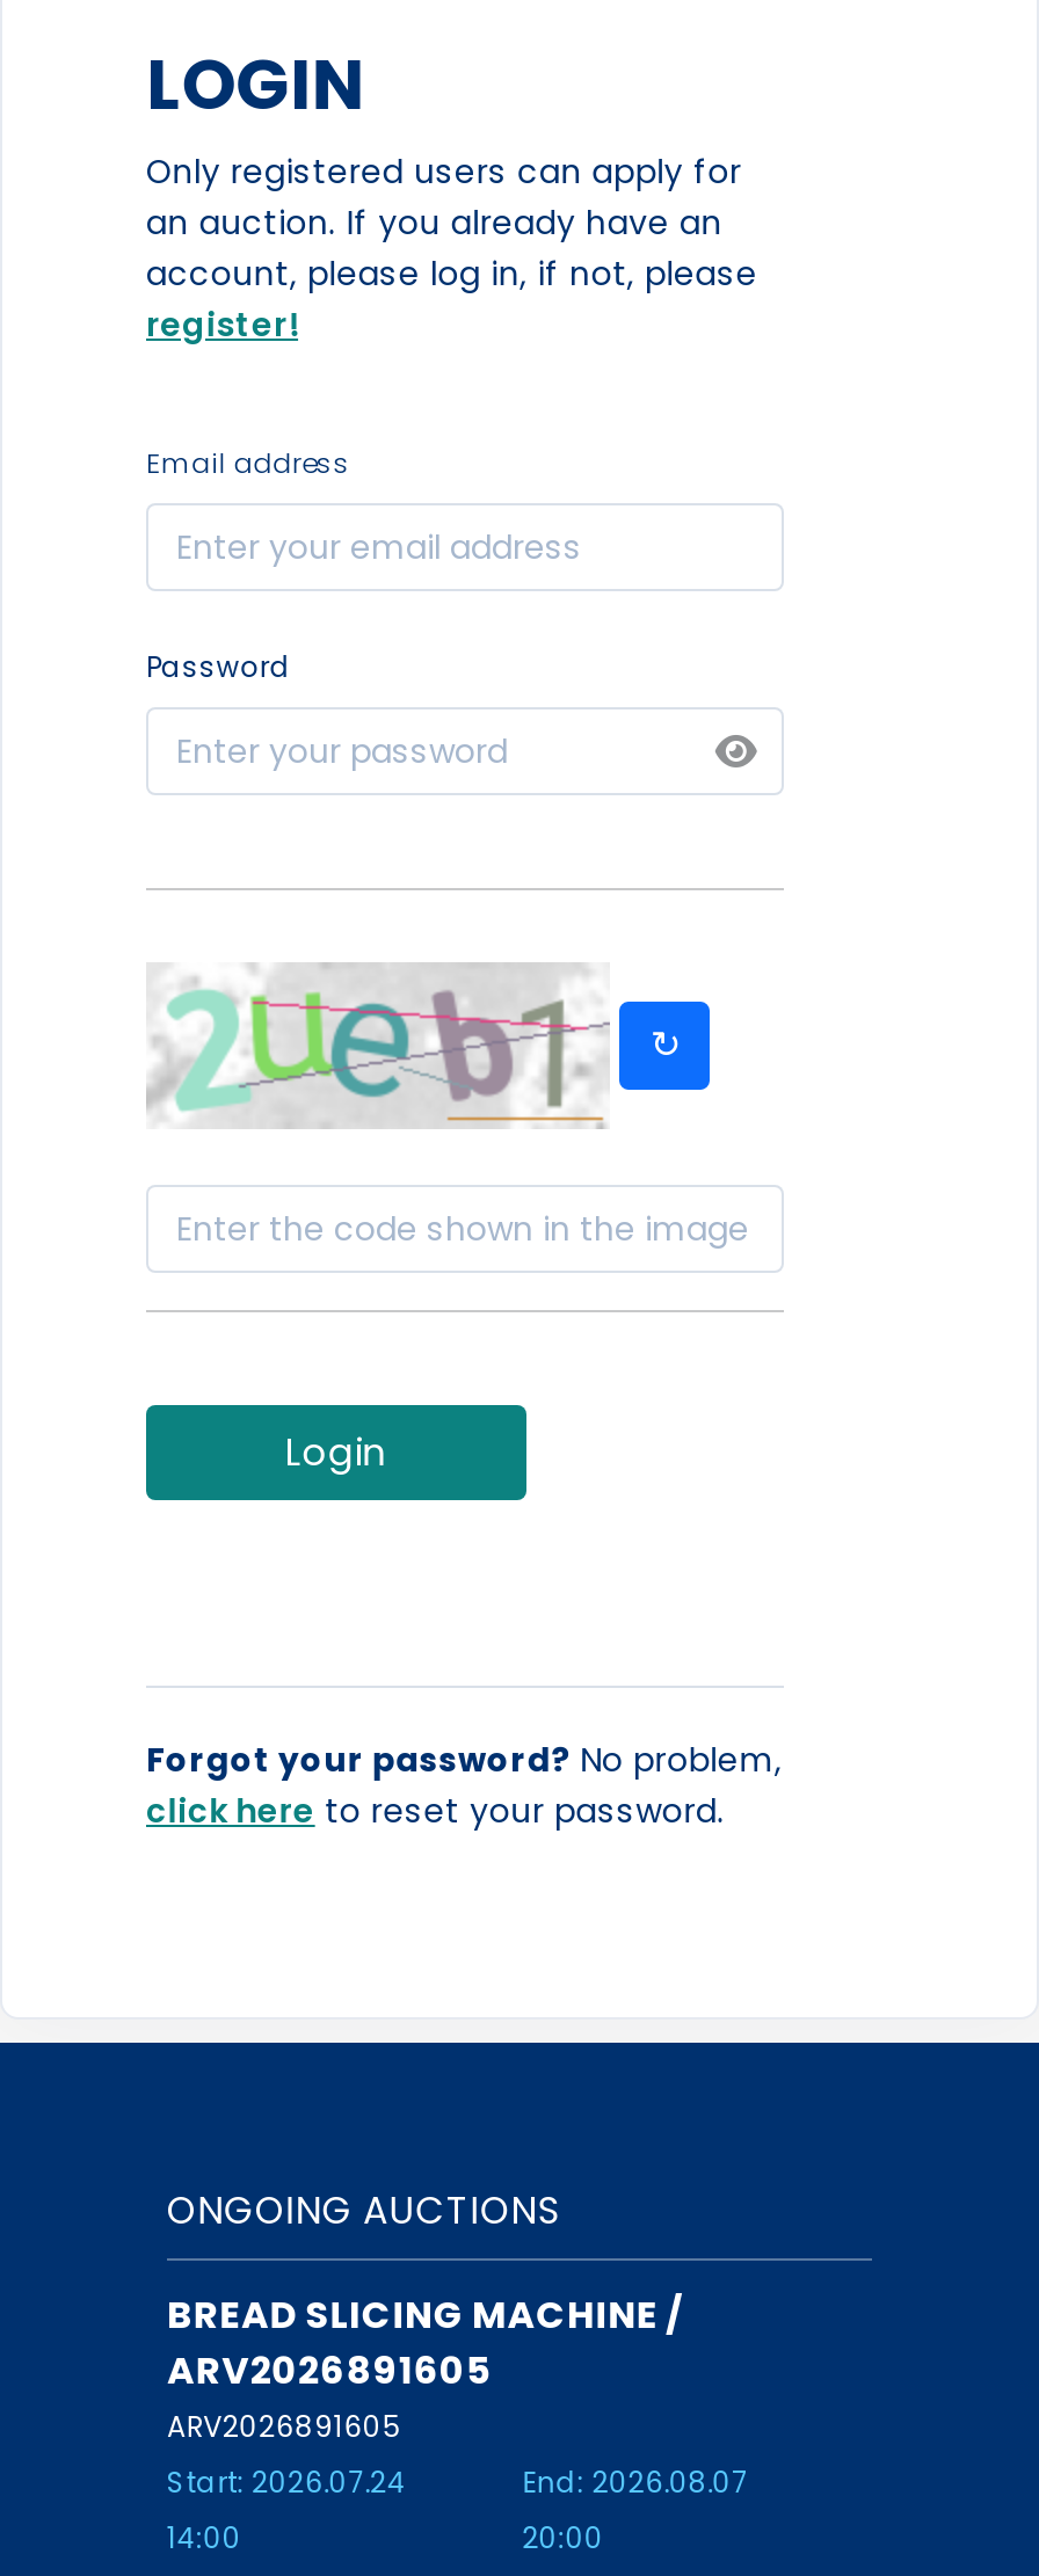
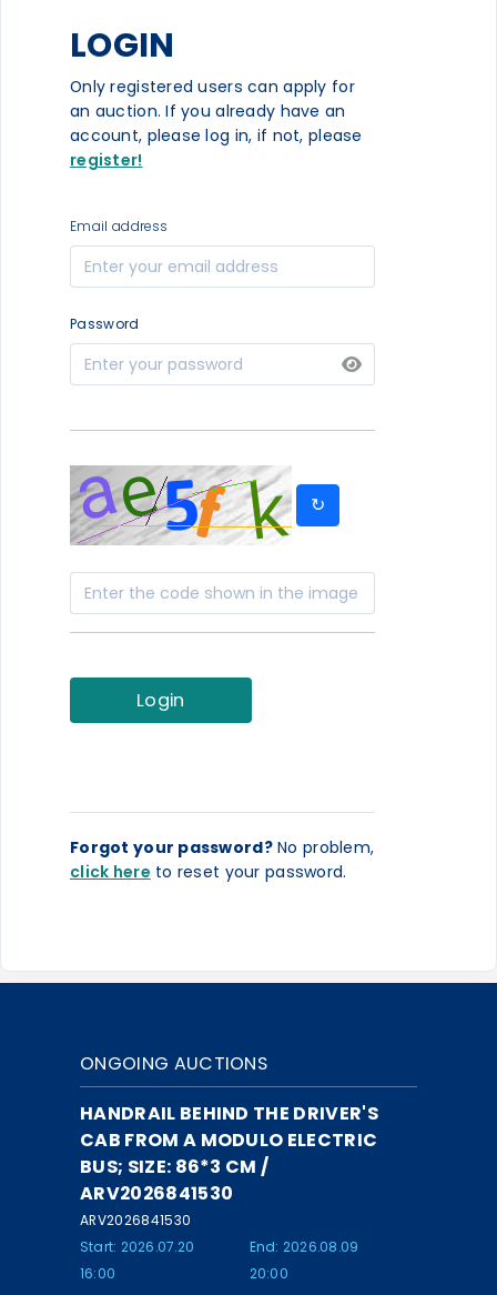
[148,965,605,1129] [image] -> [70,465,292,545] [image]
[167,2288,683,2557] BREAD SLICING MACHINE / | ARV2026891605 | ARV2026891605 | Start: 2026.07.24 | 14:00 -> [80,1101,378,1283] HANDRAIL BEHIND THE DRIVER'S | CAB FROM A MODULO ELECTRIC | BUS; SIZE: 86*3 CM / | ARV2026841530 | ARV2026841530 | Start: 2026.07.20 | 16:00
[522,2462,749,2502] End: 2026.08.07 -> [249,1237,359,1256] End: 2026.08.09

